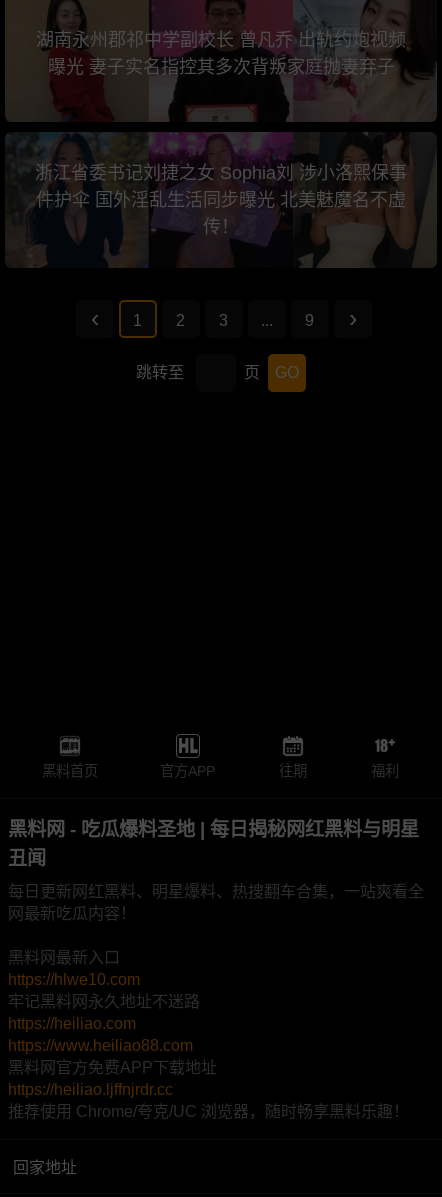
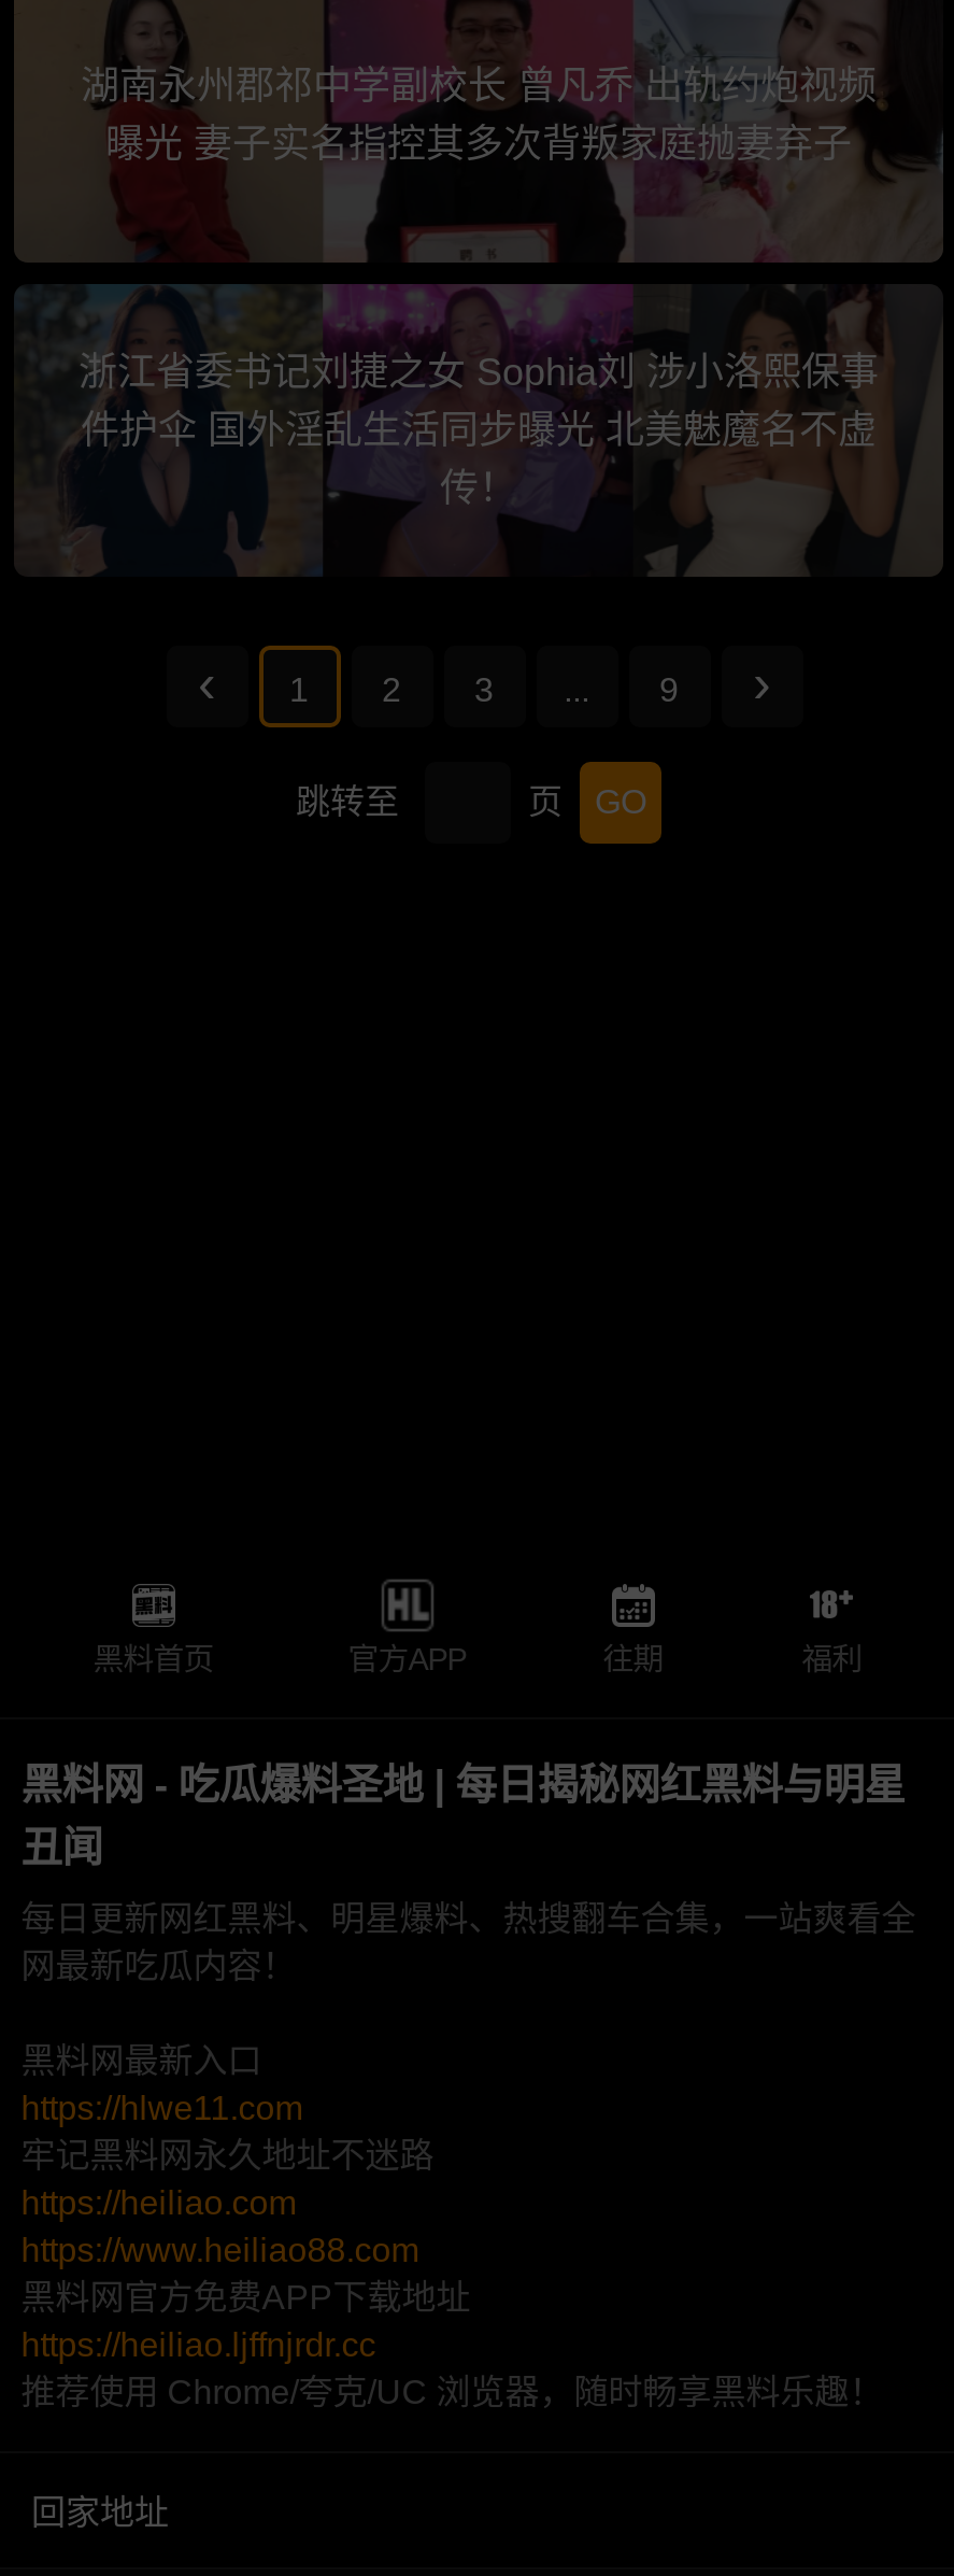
[8,971,140,988] https://hlwe10.com -> [21,2090,303,2127] https://hlwe11.com

